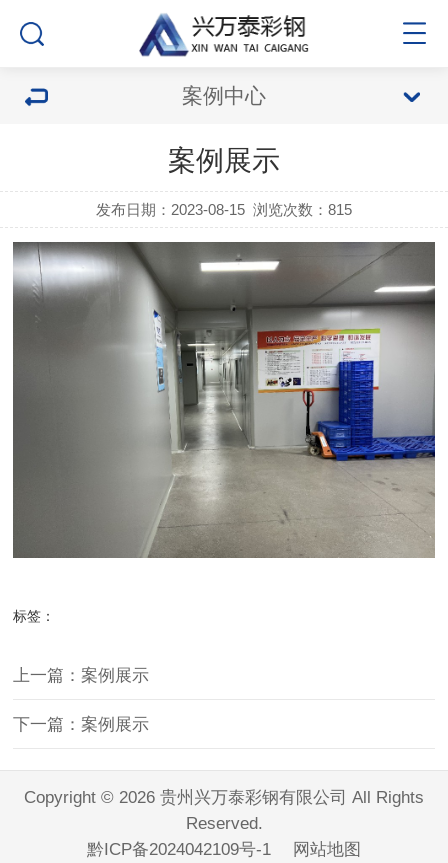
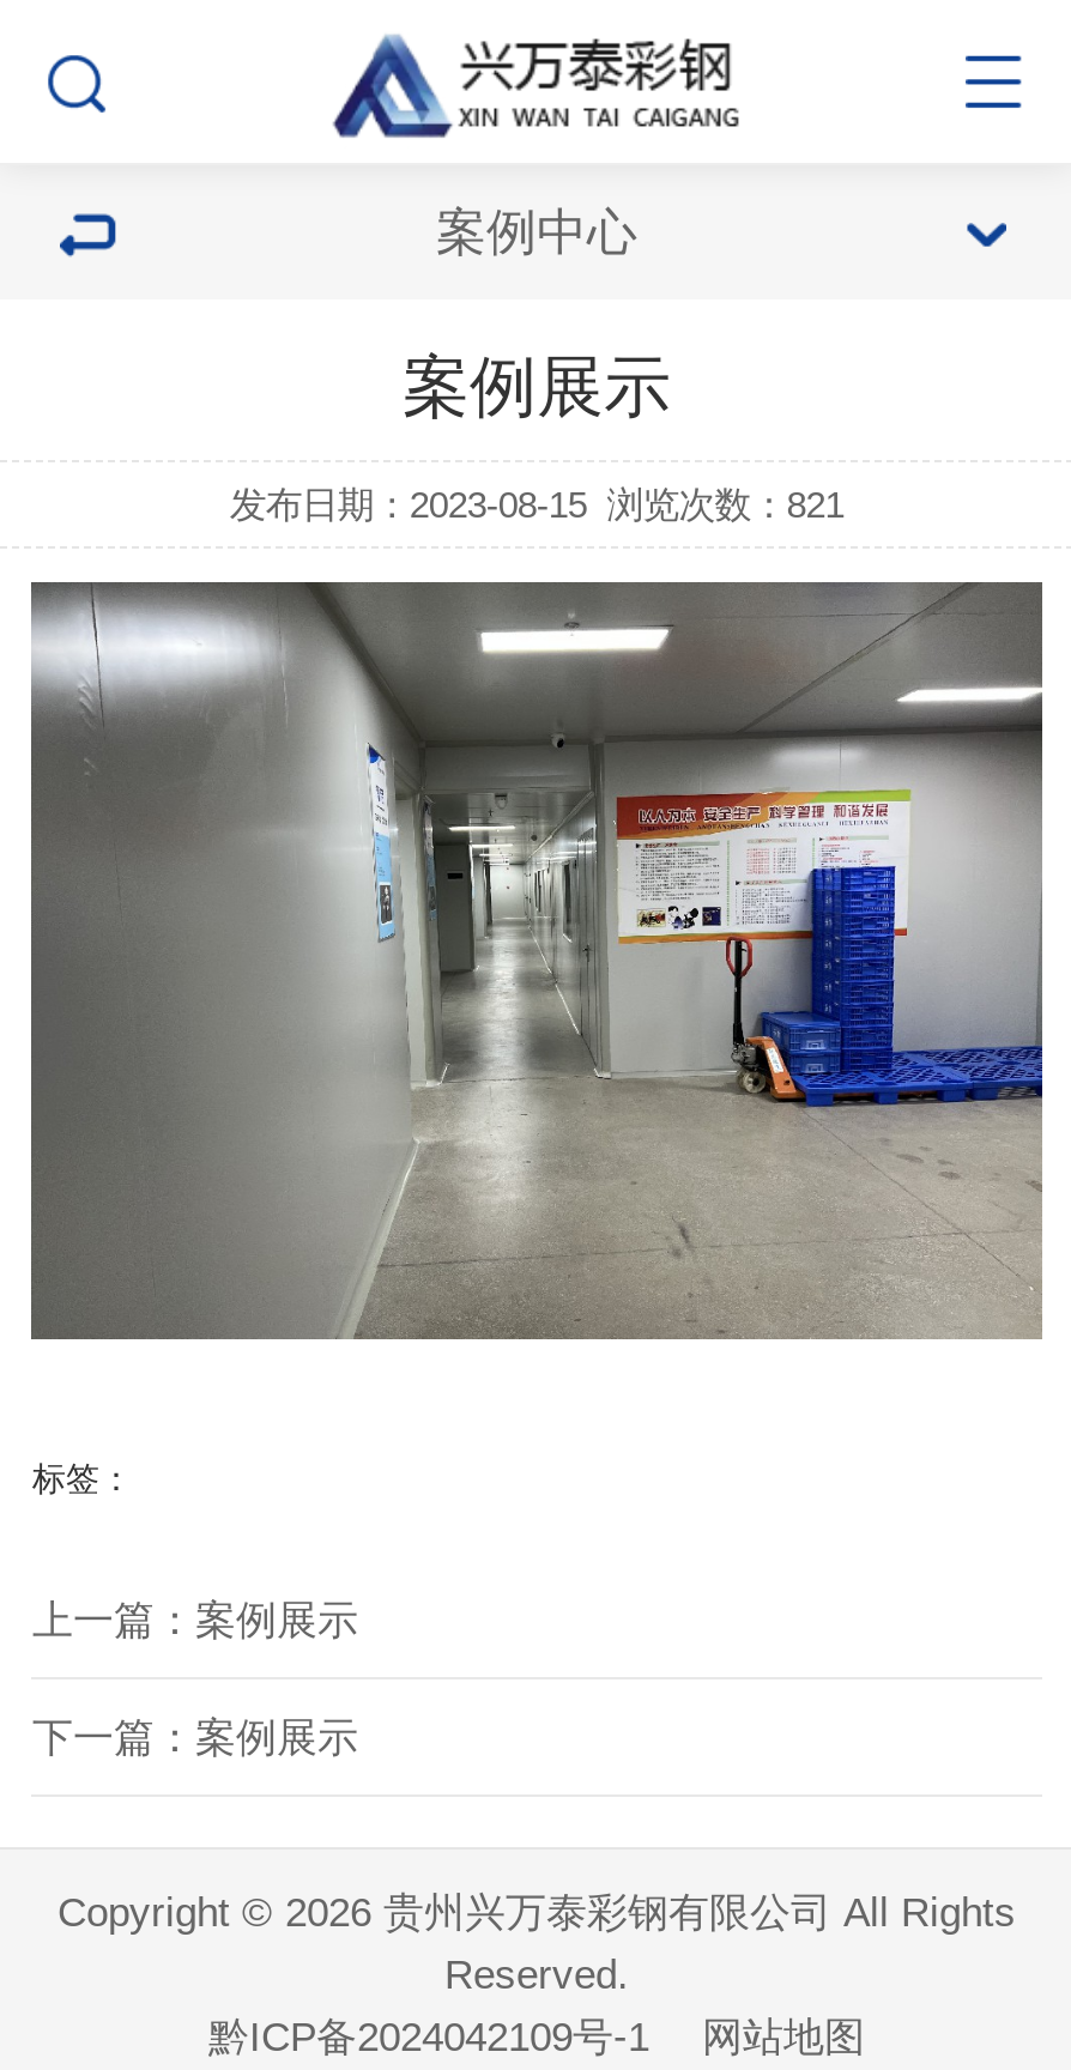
[96,201,352,218] 发布日期：2023-08-15 浏览次数：815 -> [230,484,844,525] 发布日期：2023-08-15 浏览次数：821

